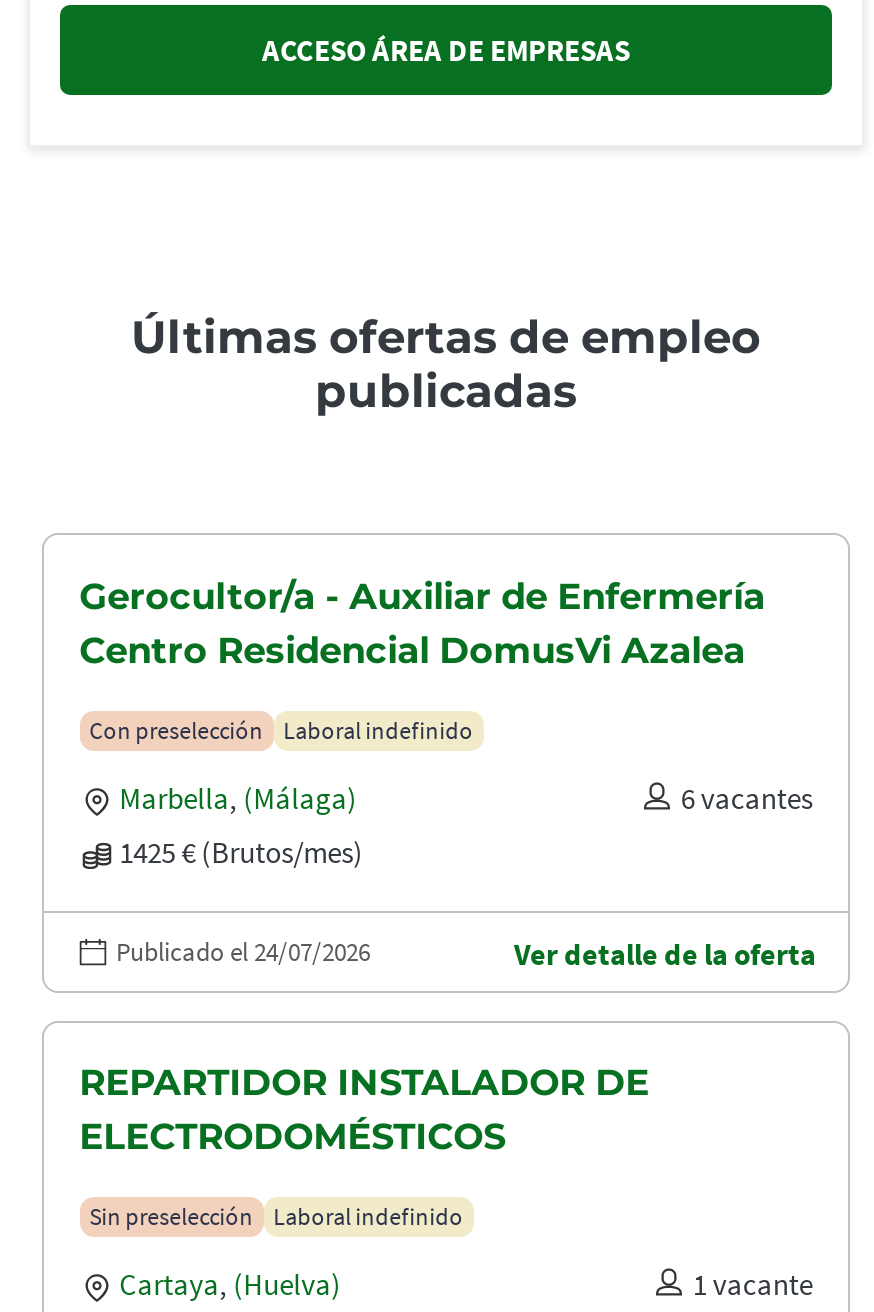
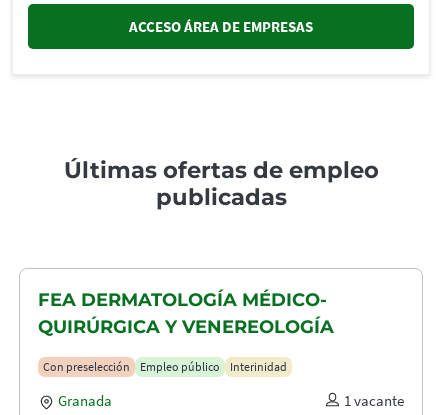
[79,574,765,672] Gerocultor/a - Auxiliar de Enfermería | Centro Residencial DomusVi Azalea -> [38,289,334,338] FEA DERMATOLOGÍA MÉDICO- | QUIRÚRGICA Y VENEREOLOGÍA
[79,714,816,1303] Laboral indefinido | Marbella, (Málaga) | 6 vacantes | 1425 € (Brutos/mes) | Publicado el 24/07/2026 | Ver detalle de la oferta | REPARTIDOR INSTALADOR DE | ELECTRODOMÉSTICOS | Sin preselección | Laboral indefinido | Cartaya, (Huelva) -> [58,359,287,410] Empleo público | Interinidad | Granada

